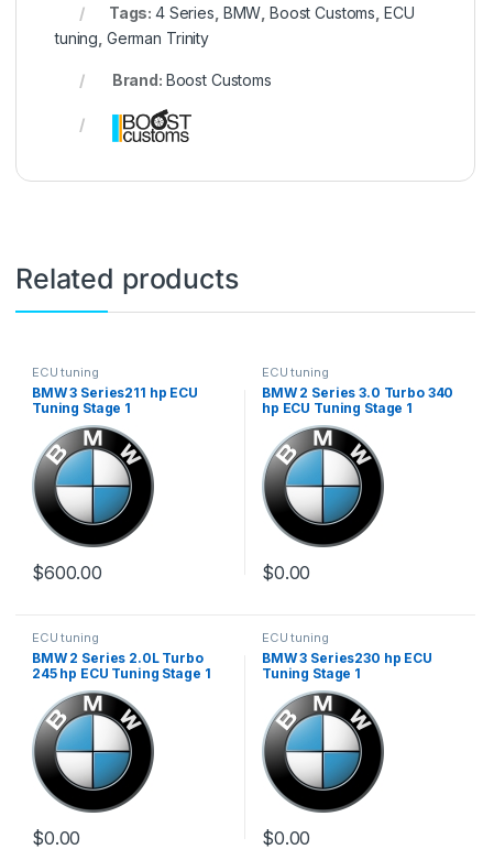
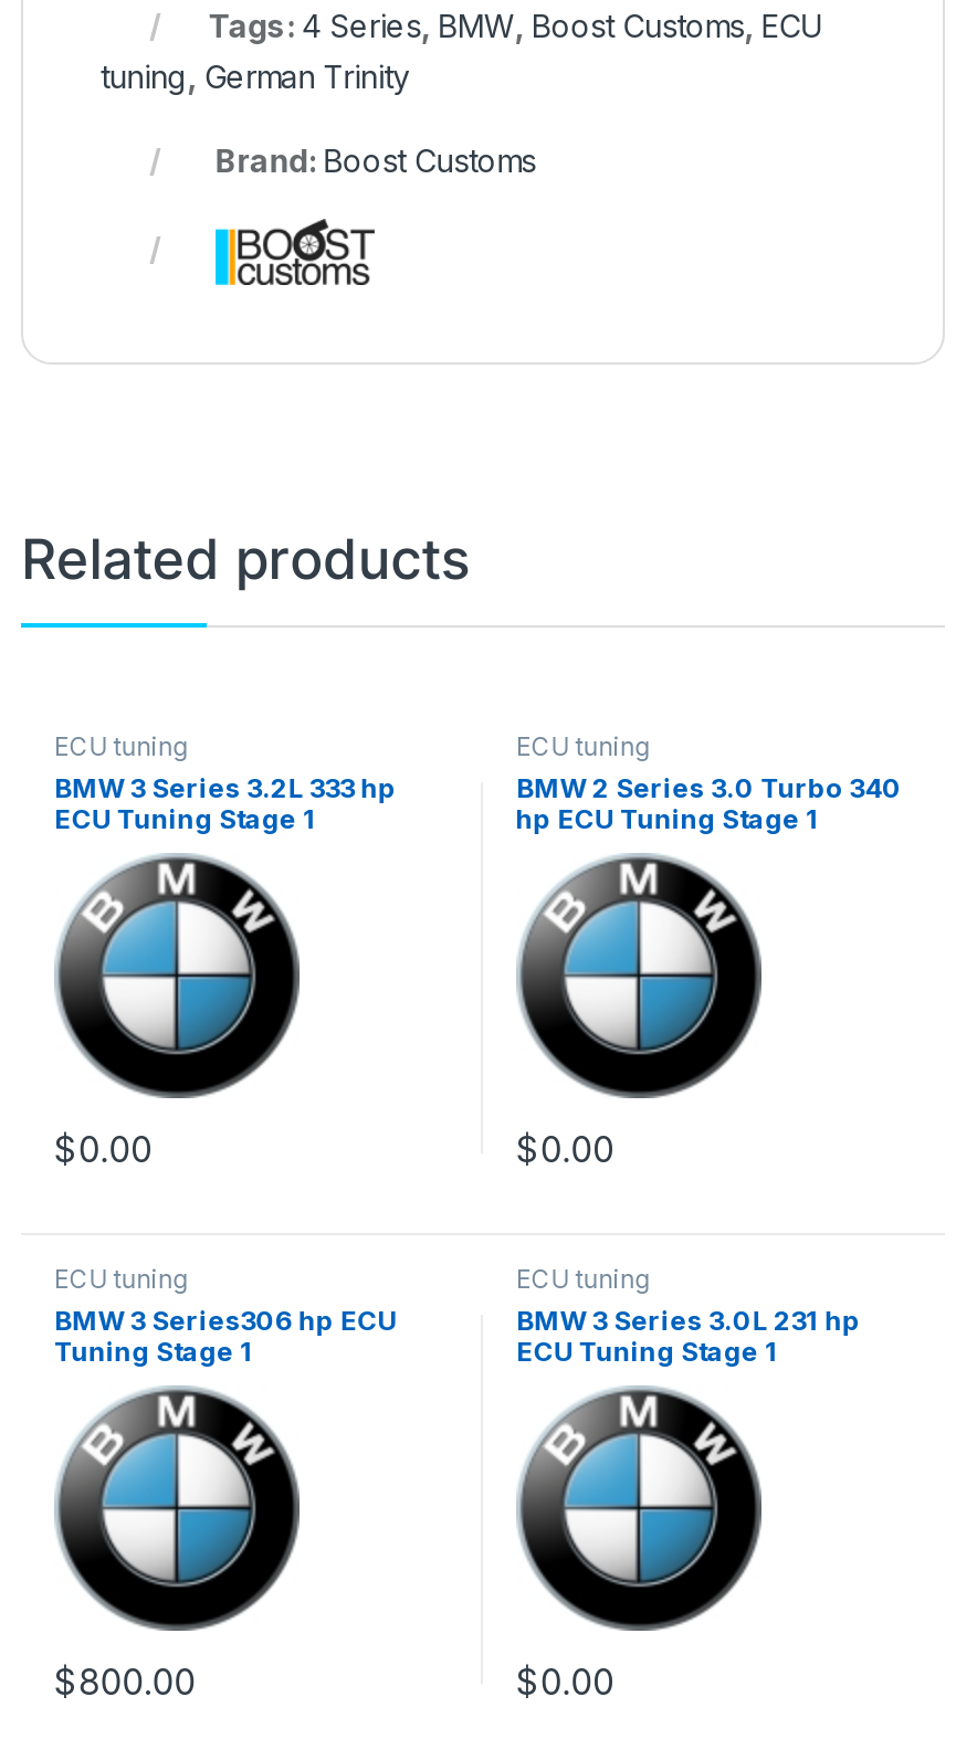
[32,384,198,416] BMW 3 Series211 hp ECU | Tuning Stage 1 -> [54,771,396,835] BMW 3 Series 3.2L 333 hp | ECU Tuning Stage 1
[32,562,102,584] $600.00 -> [54,1127,152,1172] $0.00
[32,649,211,681] BMW 2 Series 2.0L Turbo | 245 hp ECU Tuning Stage 1 -> [54,1303,397,1367] BMW 3 Series306 hp ECU | Tuning Stage 1
[262,649,432,681] BMW 3 Series230 hp ECU | Tuning Stage 1 -> [516,1303,860,1367] BMW 3 Series 3.0L 231 hp | ECU Tuning Stage 1
[32,827,81,849] $0.00 -> [54,1659,196,1704] $800.00

